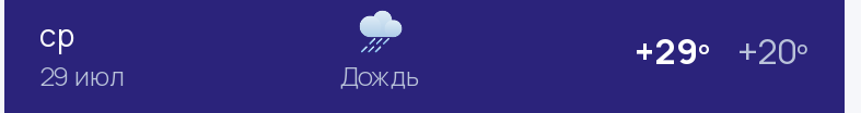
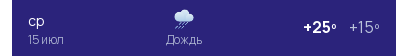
[635,27,810,75] +29º +20º -> [303,16,380,38] +25º +15º
[39,59,125,96] 29 июл -> [28,31,64,48] 15 июл

